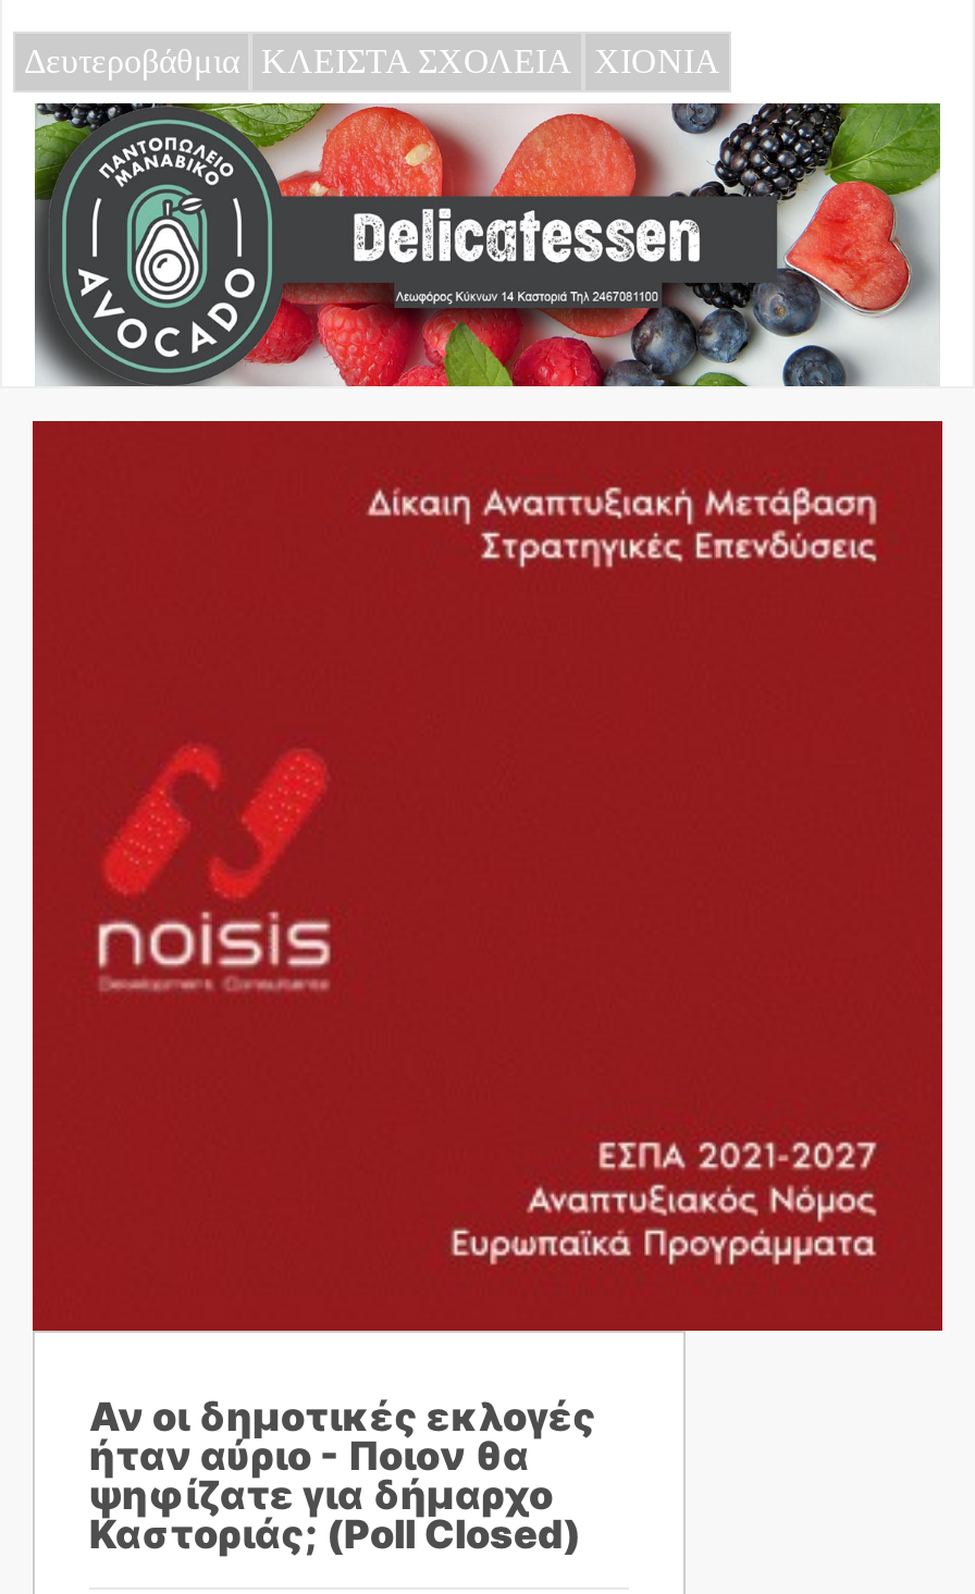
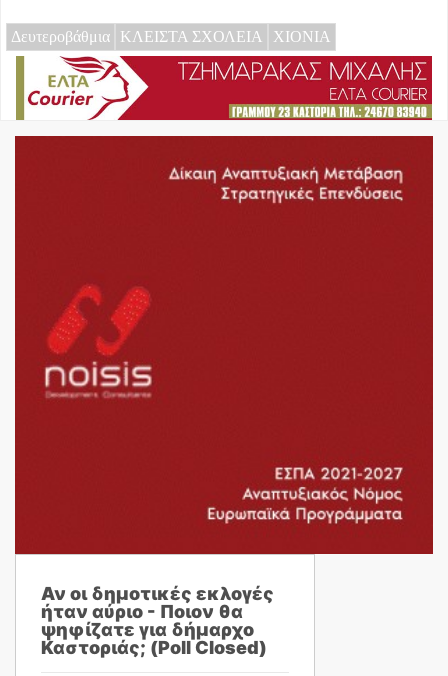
[35,101,942,388] [image] -> [16,55,433,121] [image]

